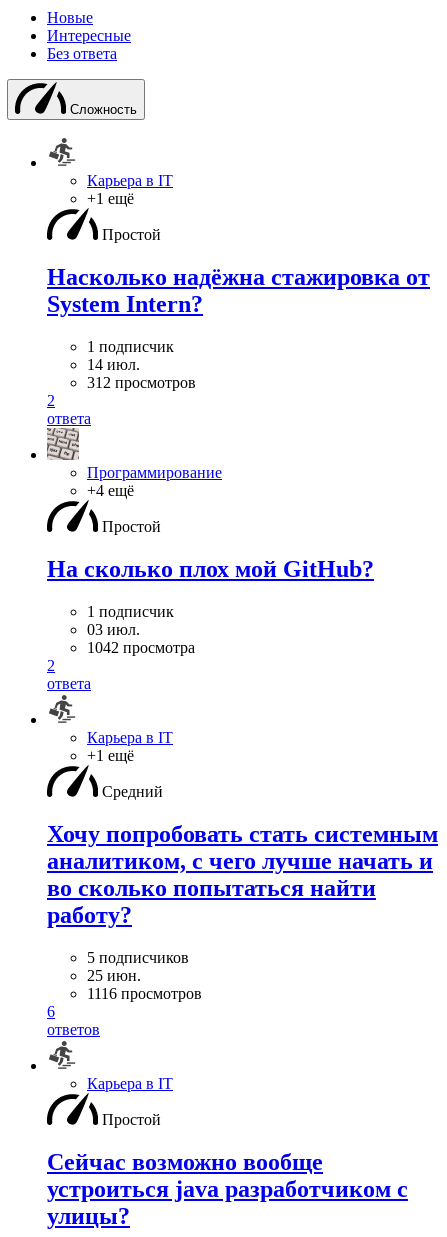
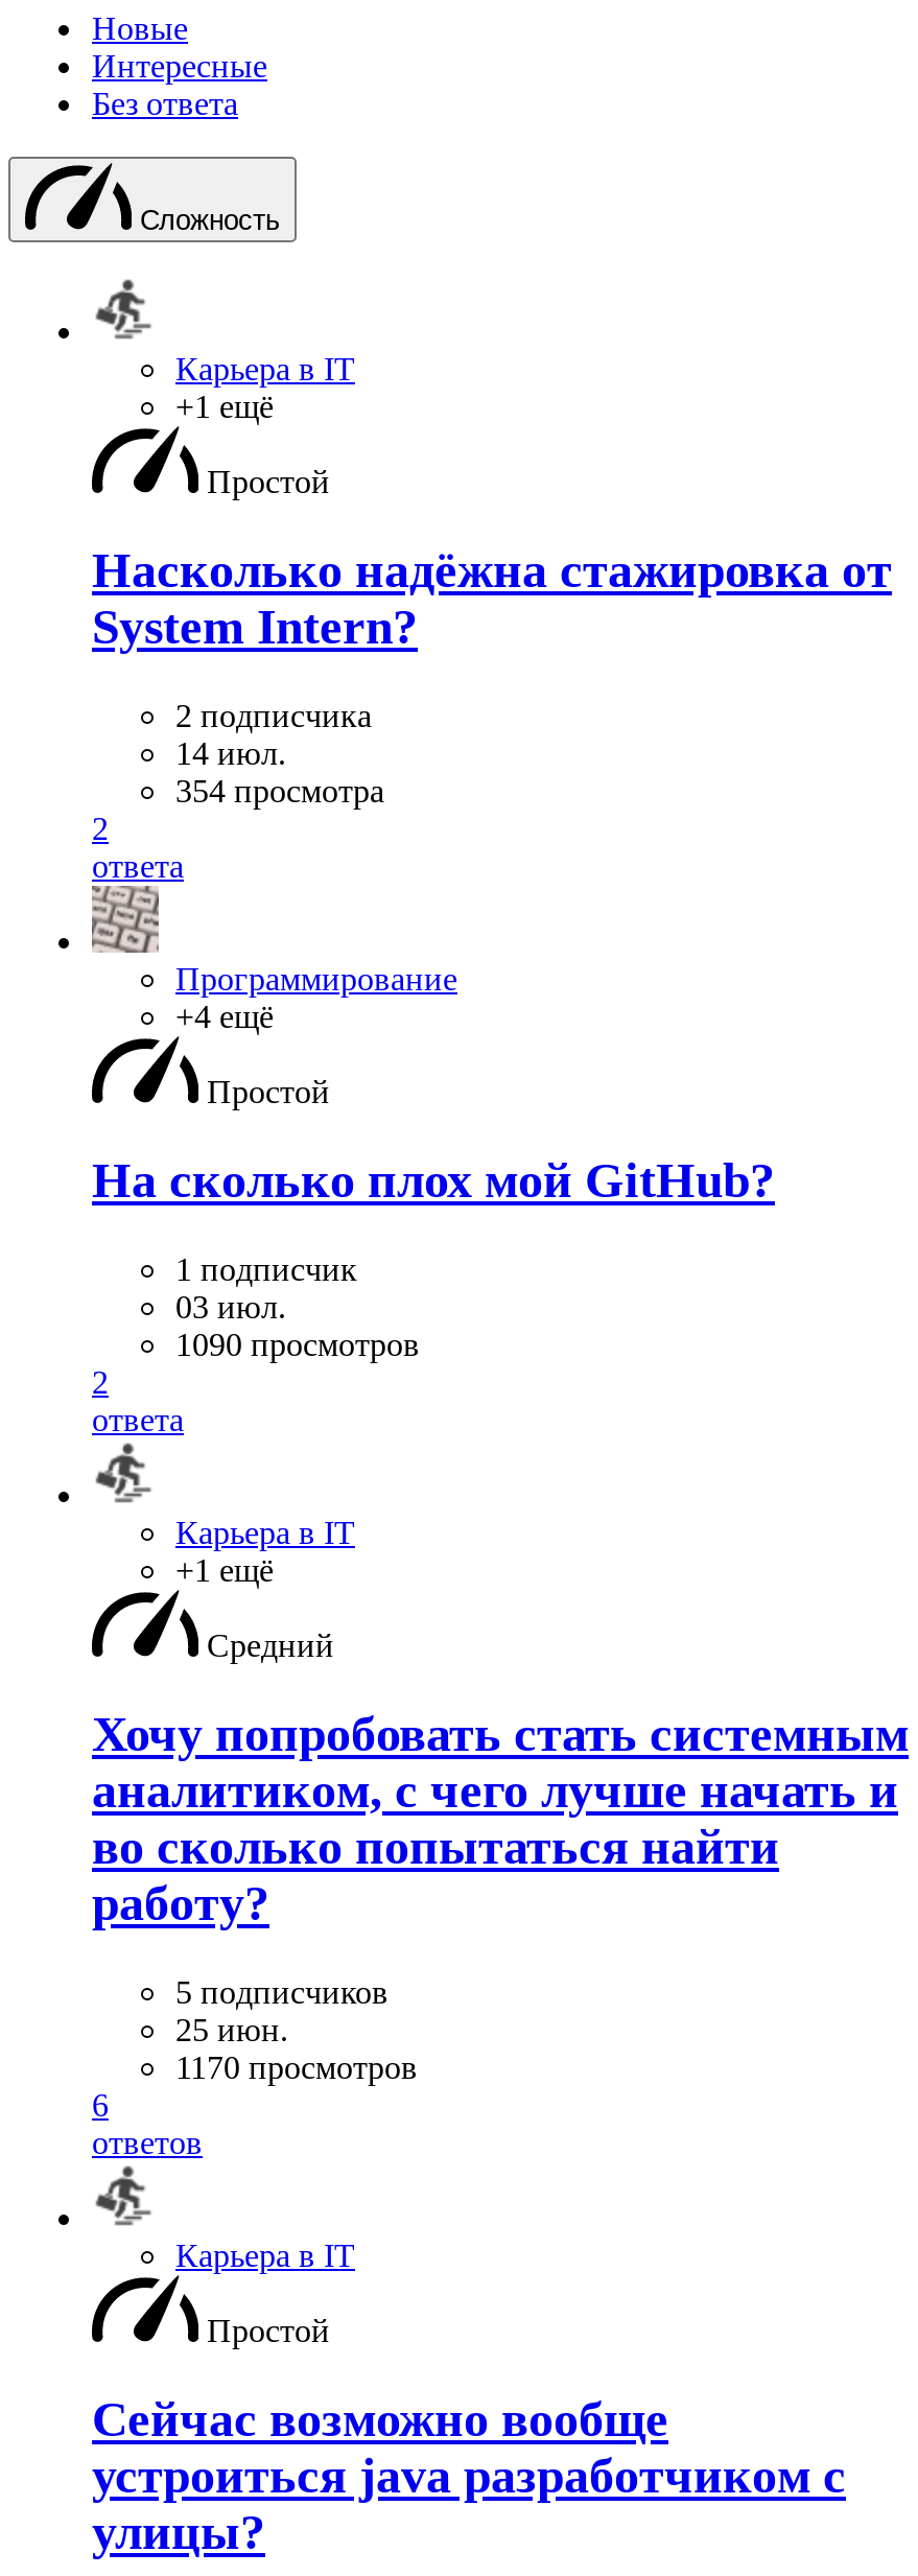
[87,338,174,355] 1 подписчик -> [175,698,372,734] 2 подписчика
[87,374,196,391] 312 просмотров -> [175,773,384,809] 354 просмотра
[87,639,195,656] 1042 просмотра -> [175,1326,420,1362] 1090 просмотров
[87,985,202,1002] 1116 просмотров -> [175,2049,418,2084] 1170 просмотров

